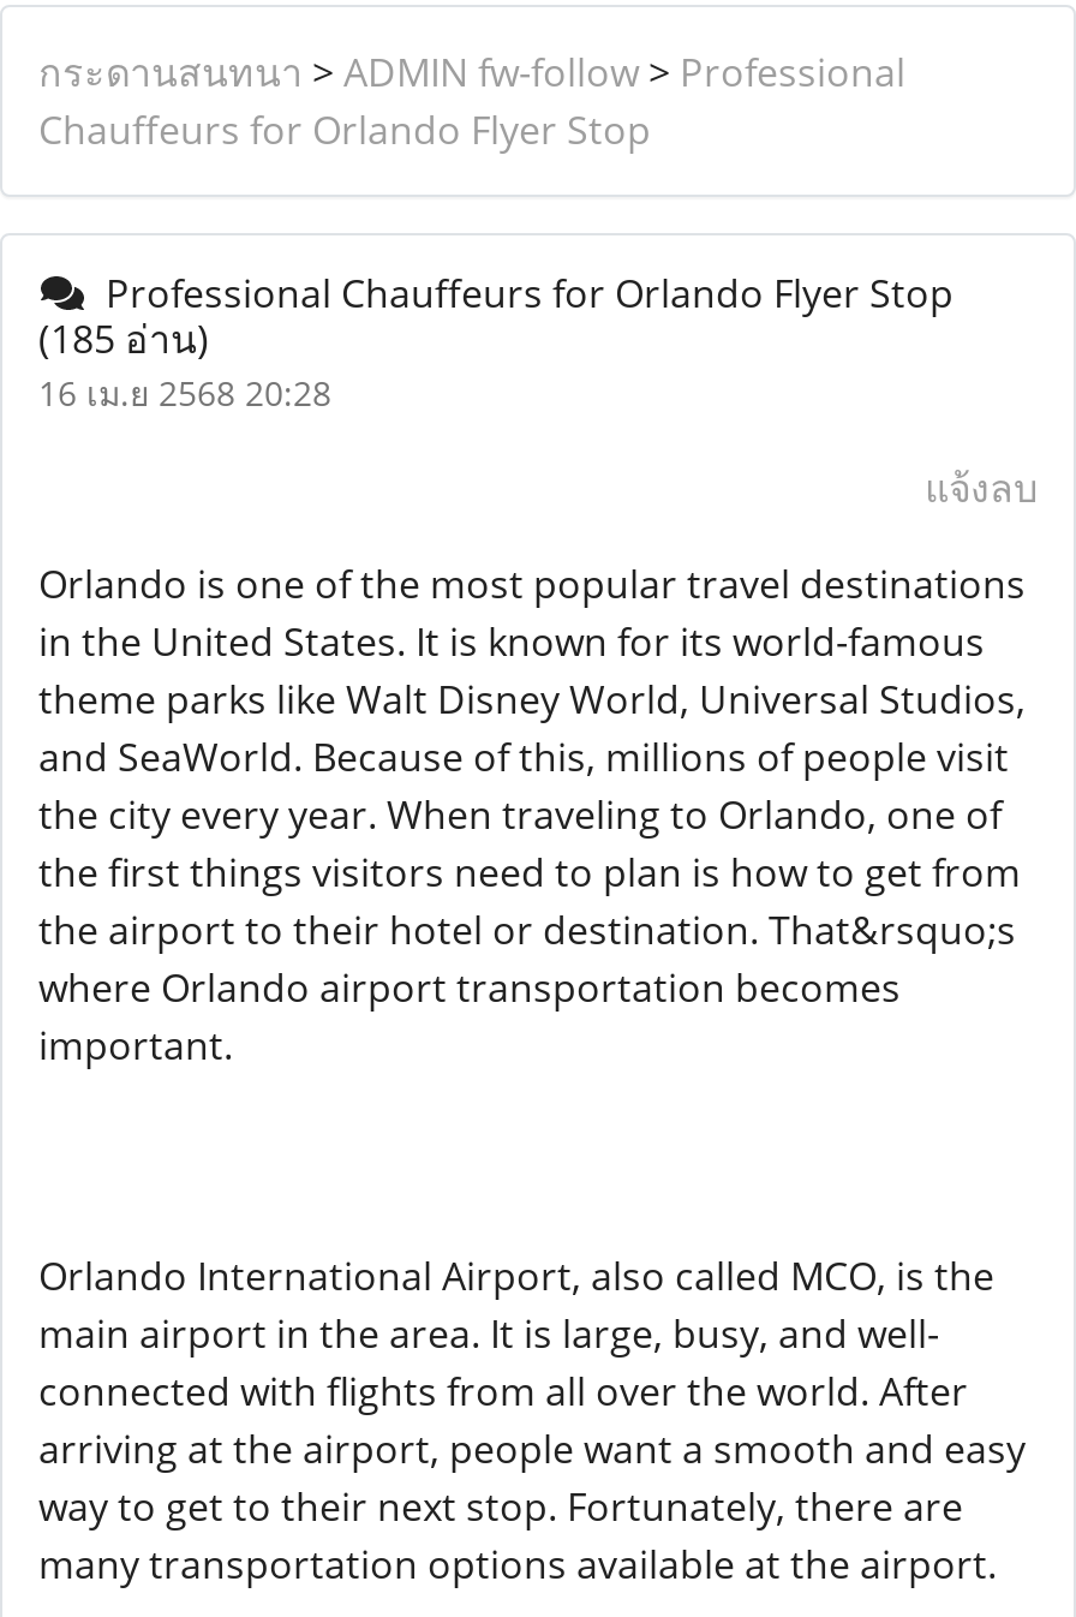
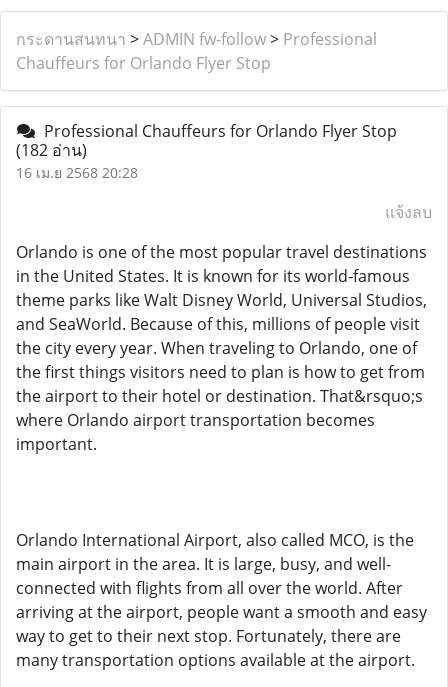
[38,312,209,365] (185 อ่าน) -> [16,139,87,161] (182 อ่าน)

